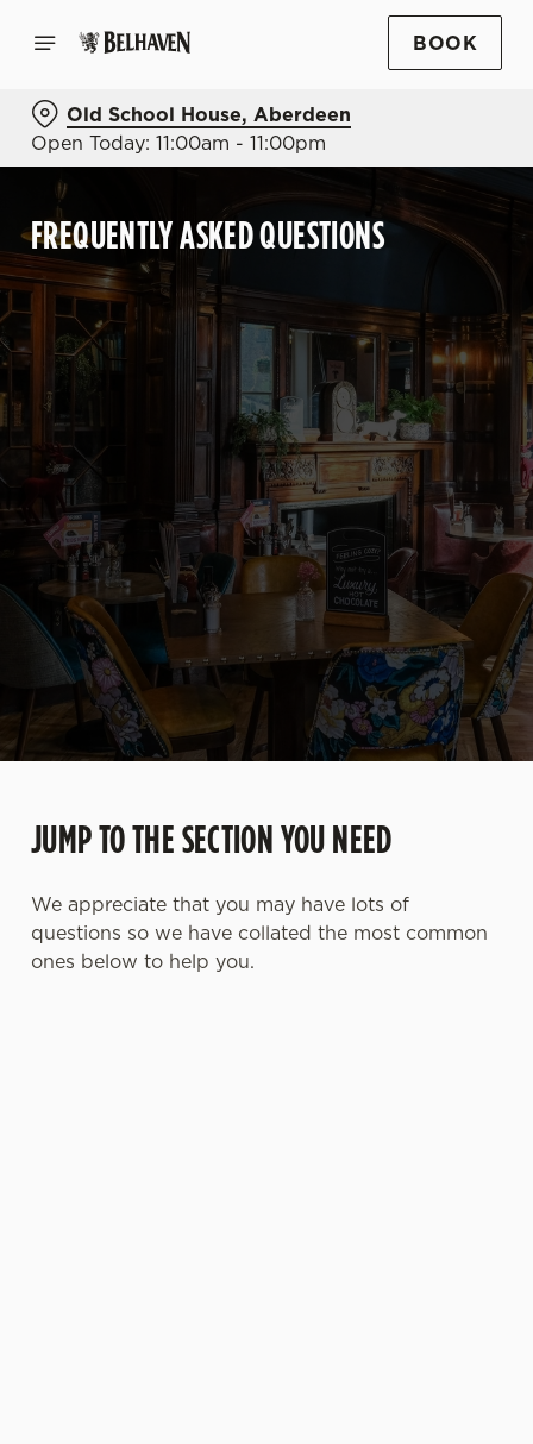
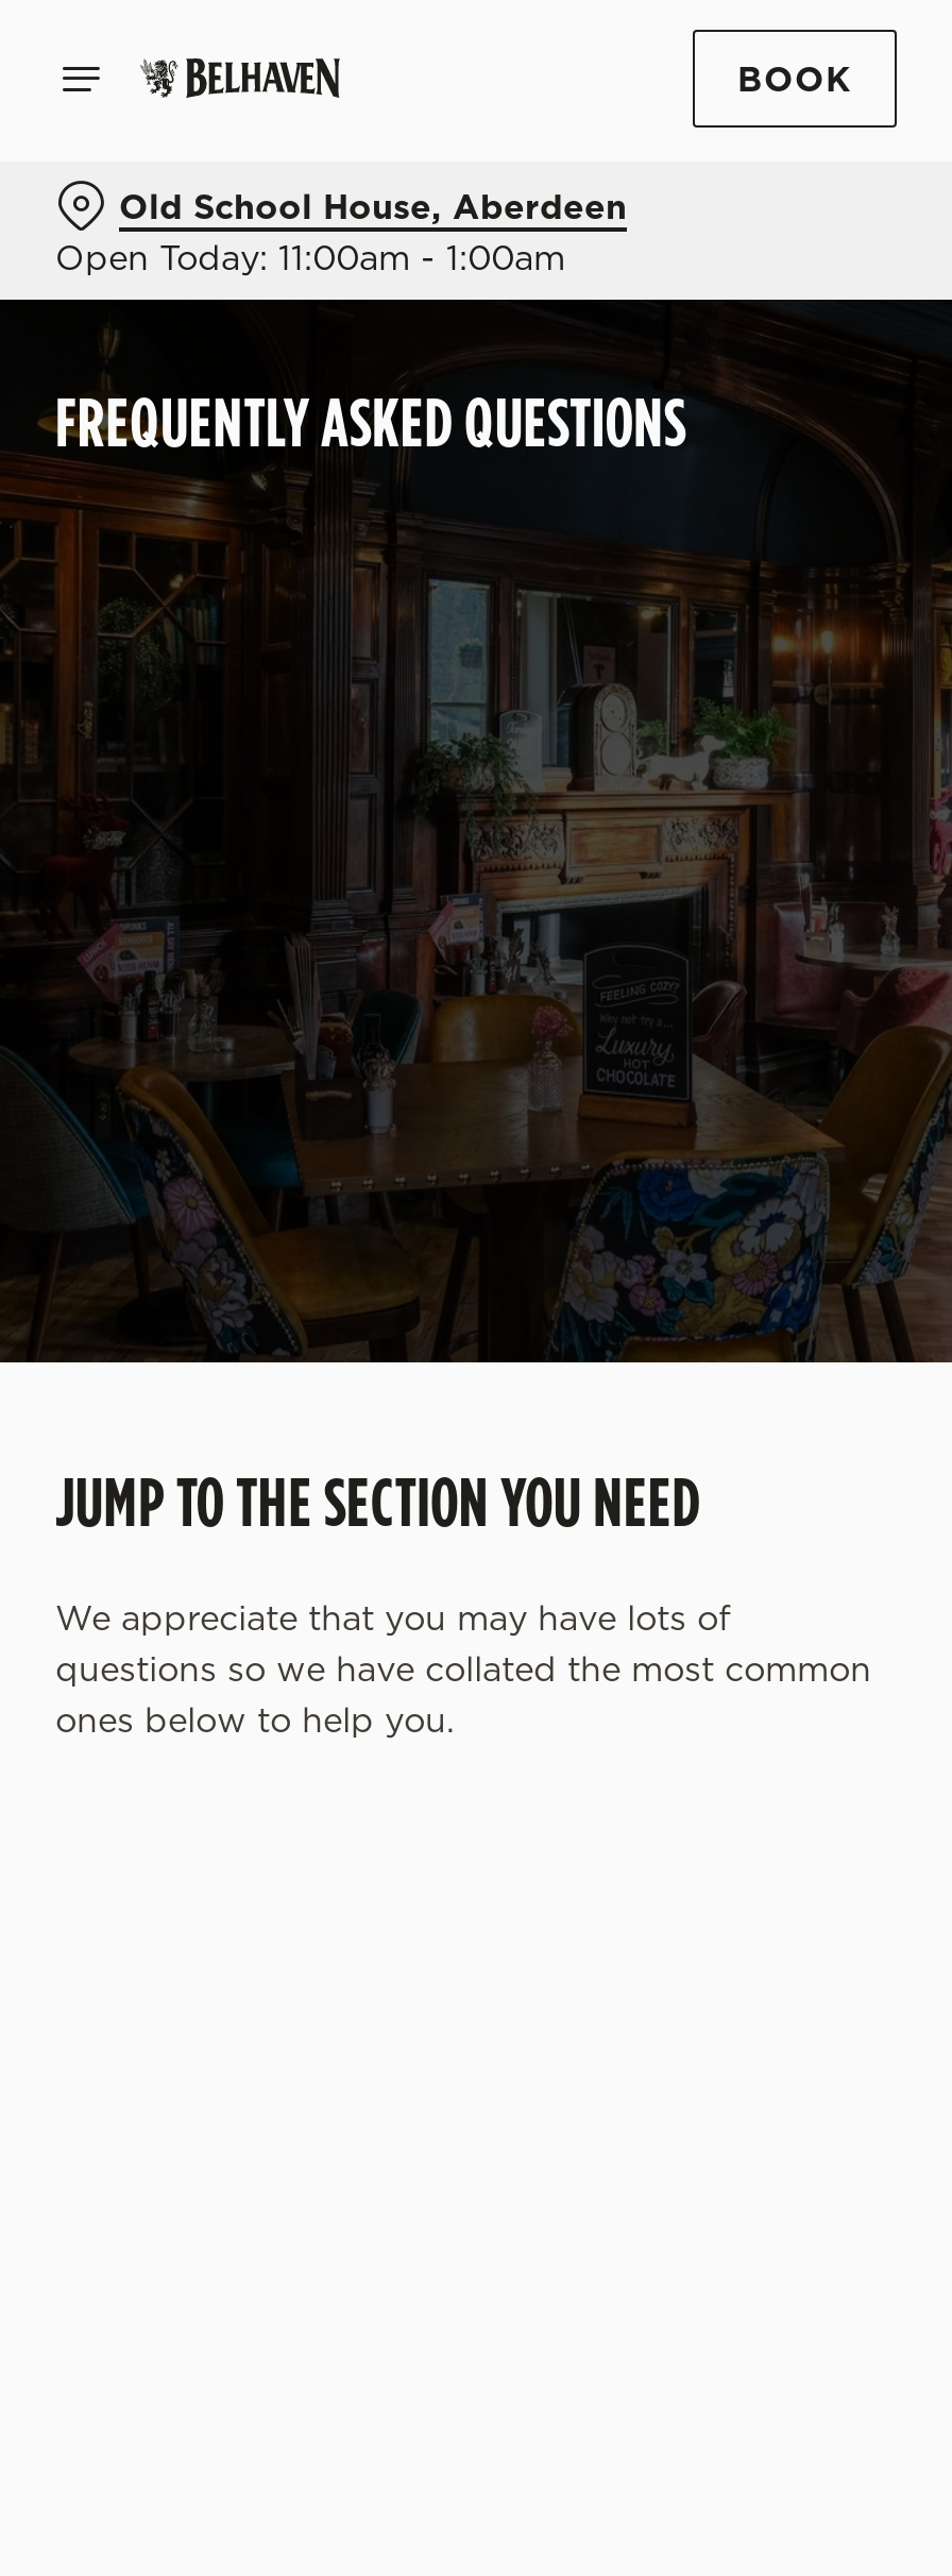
[31,130,326,156] Open Today: 11:00am - 11:00pm -> [55,234,565,281] Open Today: 11:00am - 1:00am

